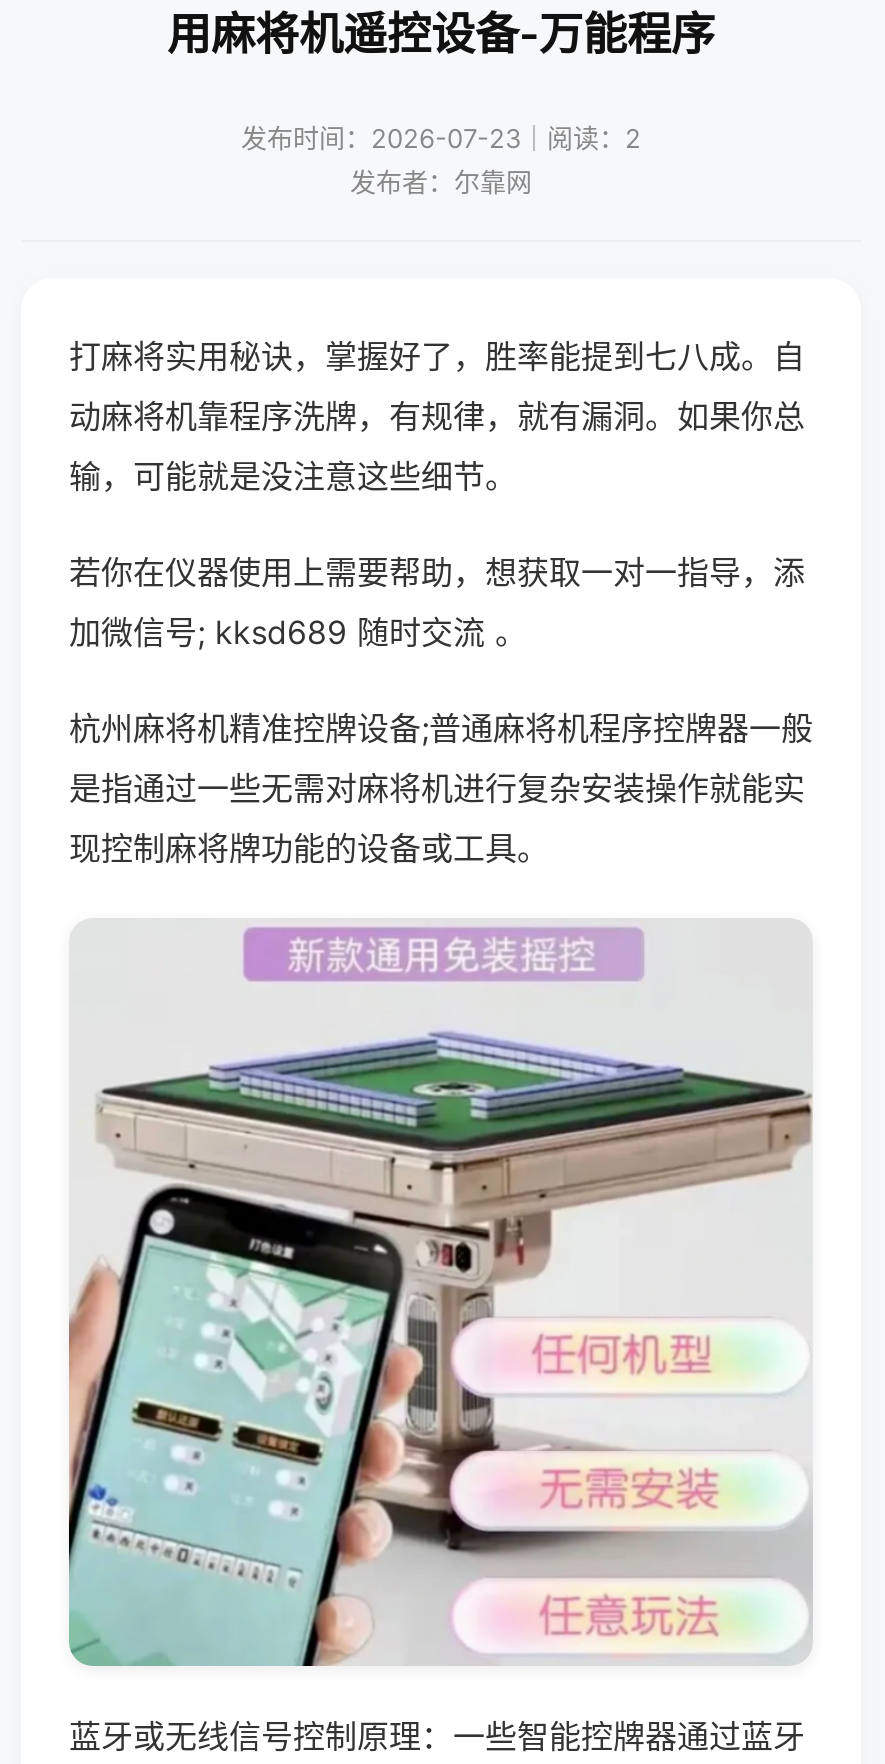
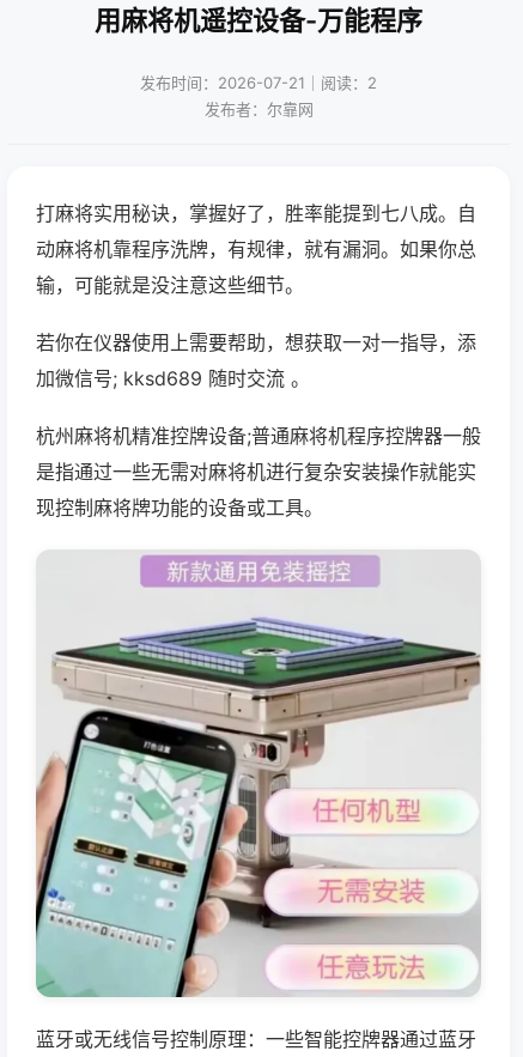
[241,122,641,154] 发布时间：2026-07-23｜阅读：2 -> [140,73,377,92] 发布时间：2026-07-21｜阅读：2

